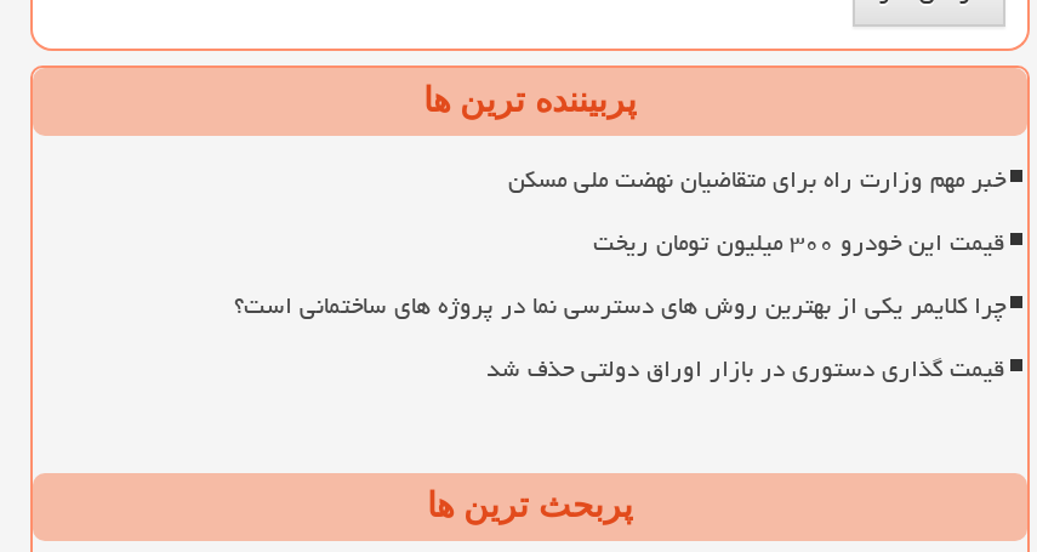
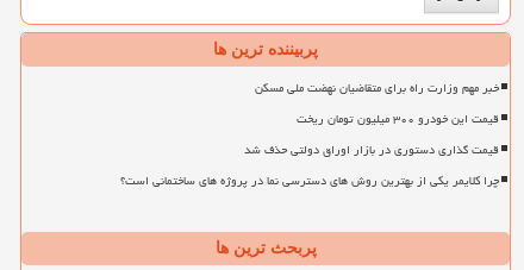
moved [234,282,1005,331] -> [120,169,499,193]: چرا کلایمر یکی از بهترین روش های دسترسی نما در پروژه های ساختمانی است؟
moved [486,345,1005,394] -> [244,138,499,162]: قیمت گذاری دستوری در بازار اوراق دولتی حذف شد

